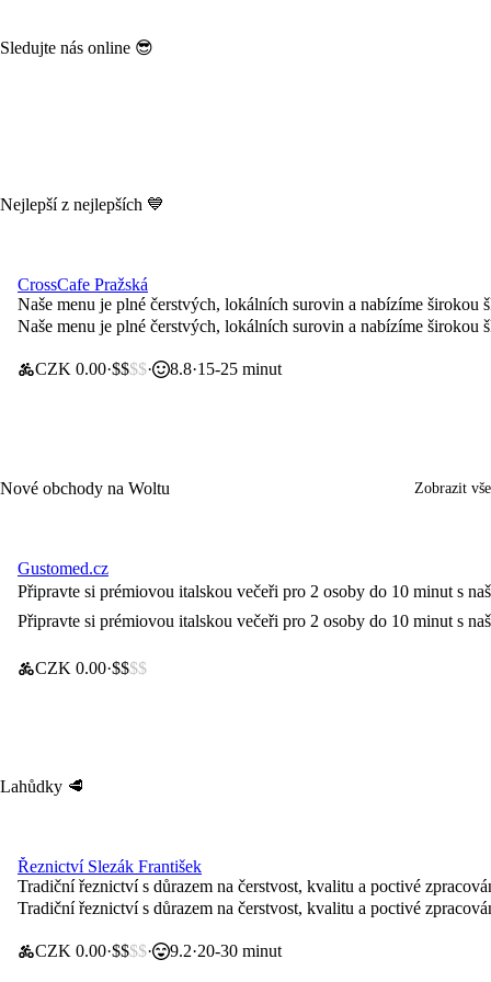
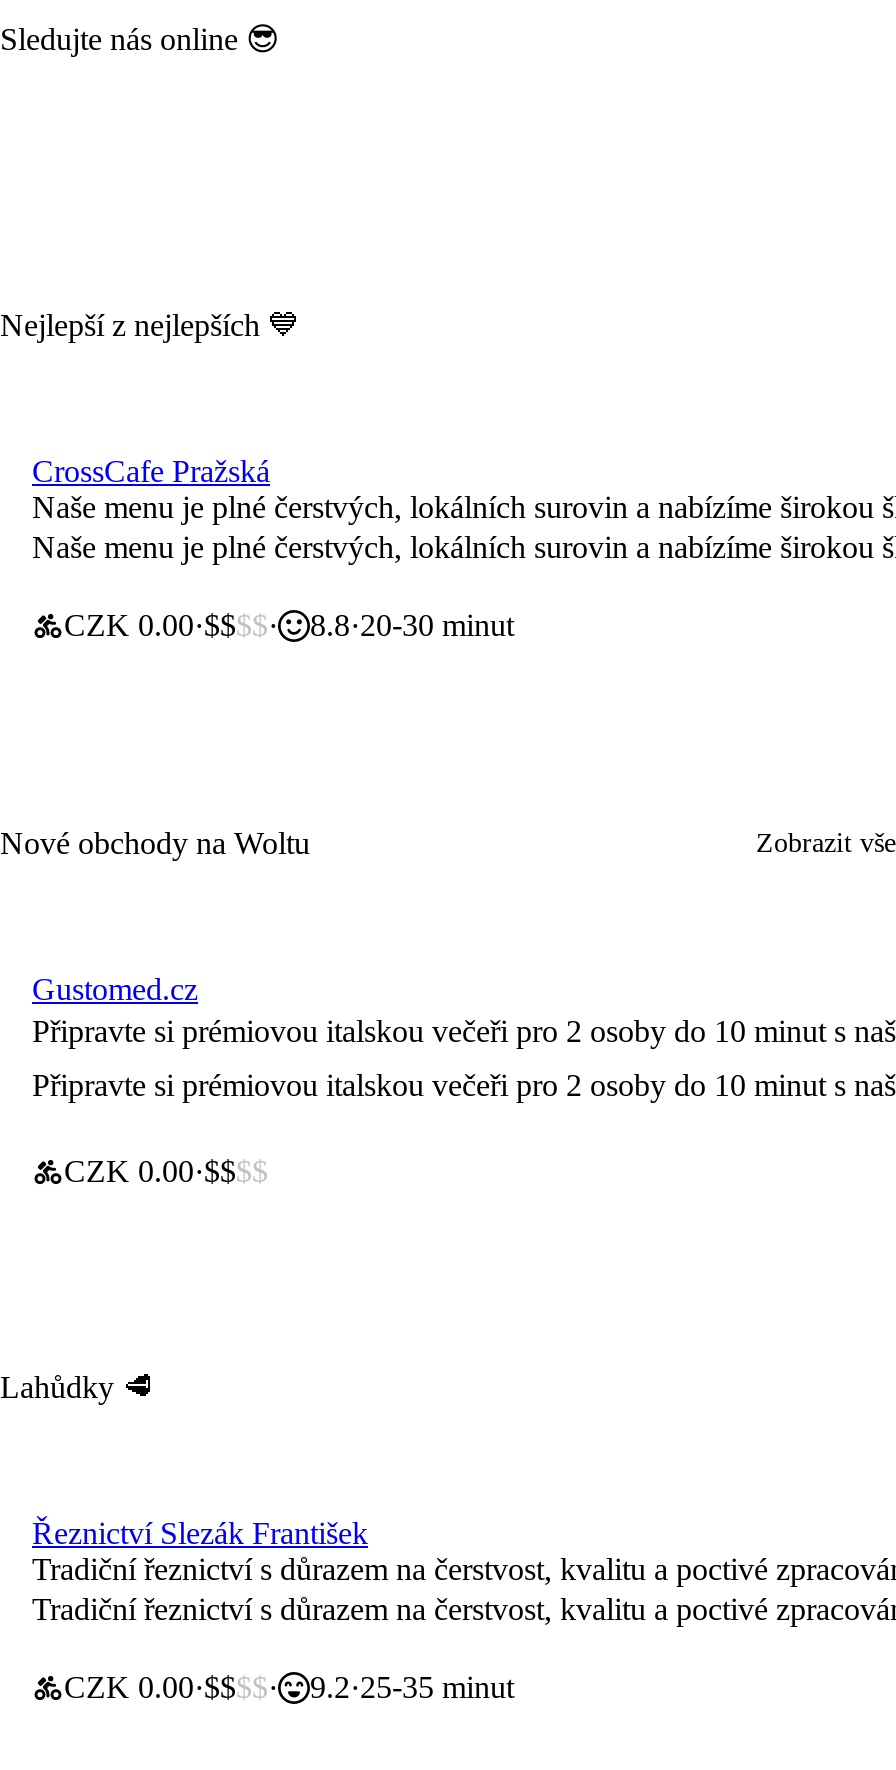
[35,359,282,378] CZK 0.00 $$$$ 8.8 15-25 minut -> [64,608,514,642] CZK 0.00 $$$$ 8.8 20-30 minut
[35,941,282,960] CZK 0.00 $$$$ 9.2 20-30 minut -> [64,1670,514,1704] CZK 0.00 $$$$ 9.2 25-35 minut

